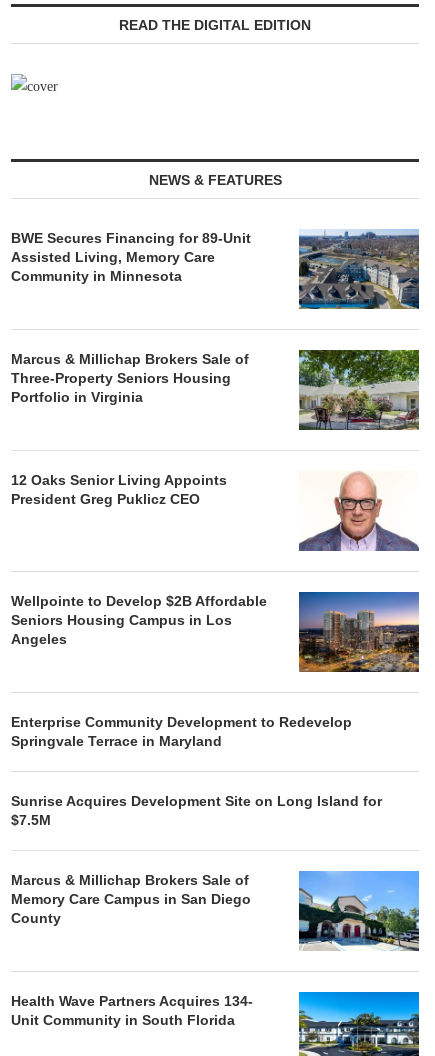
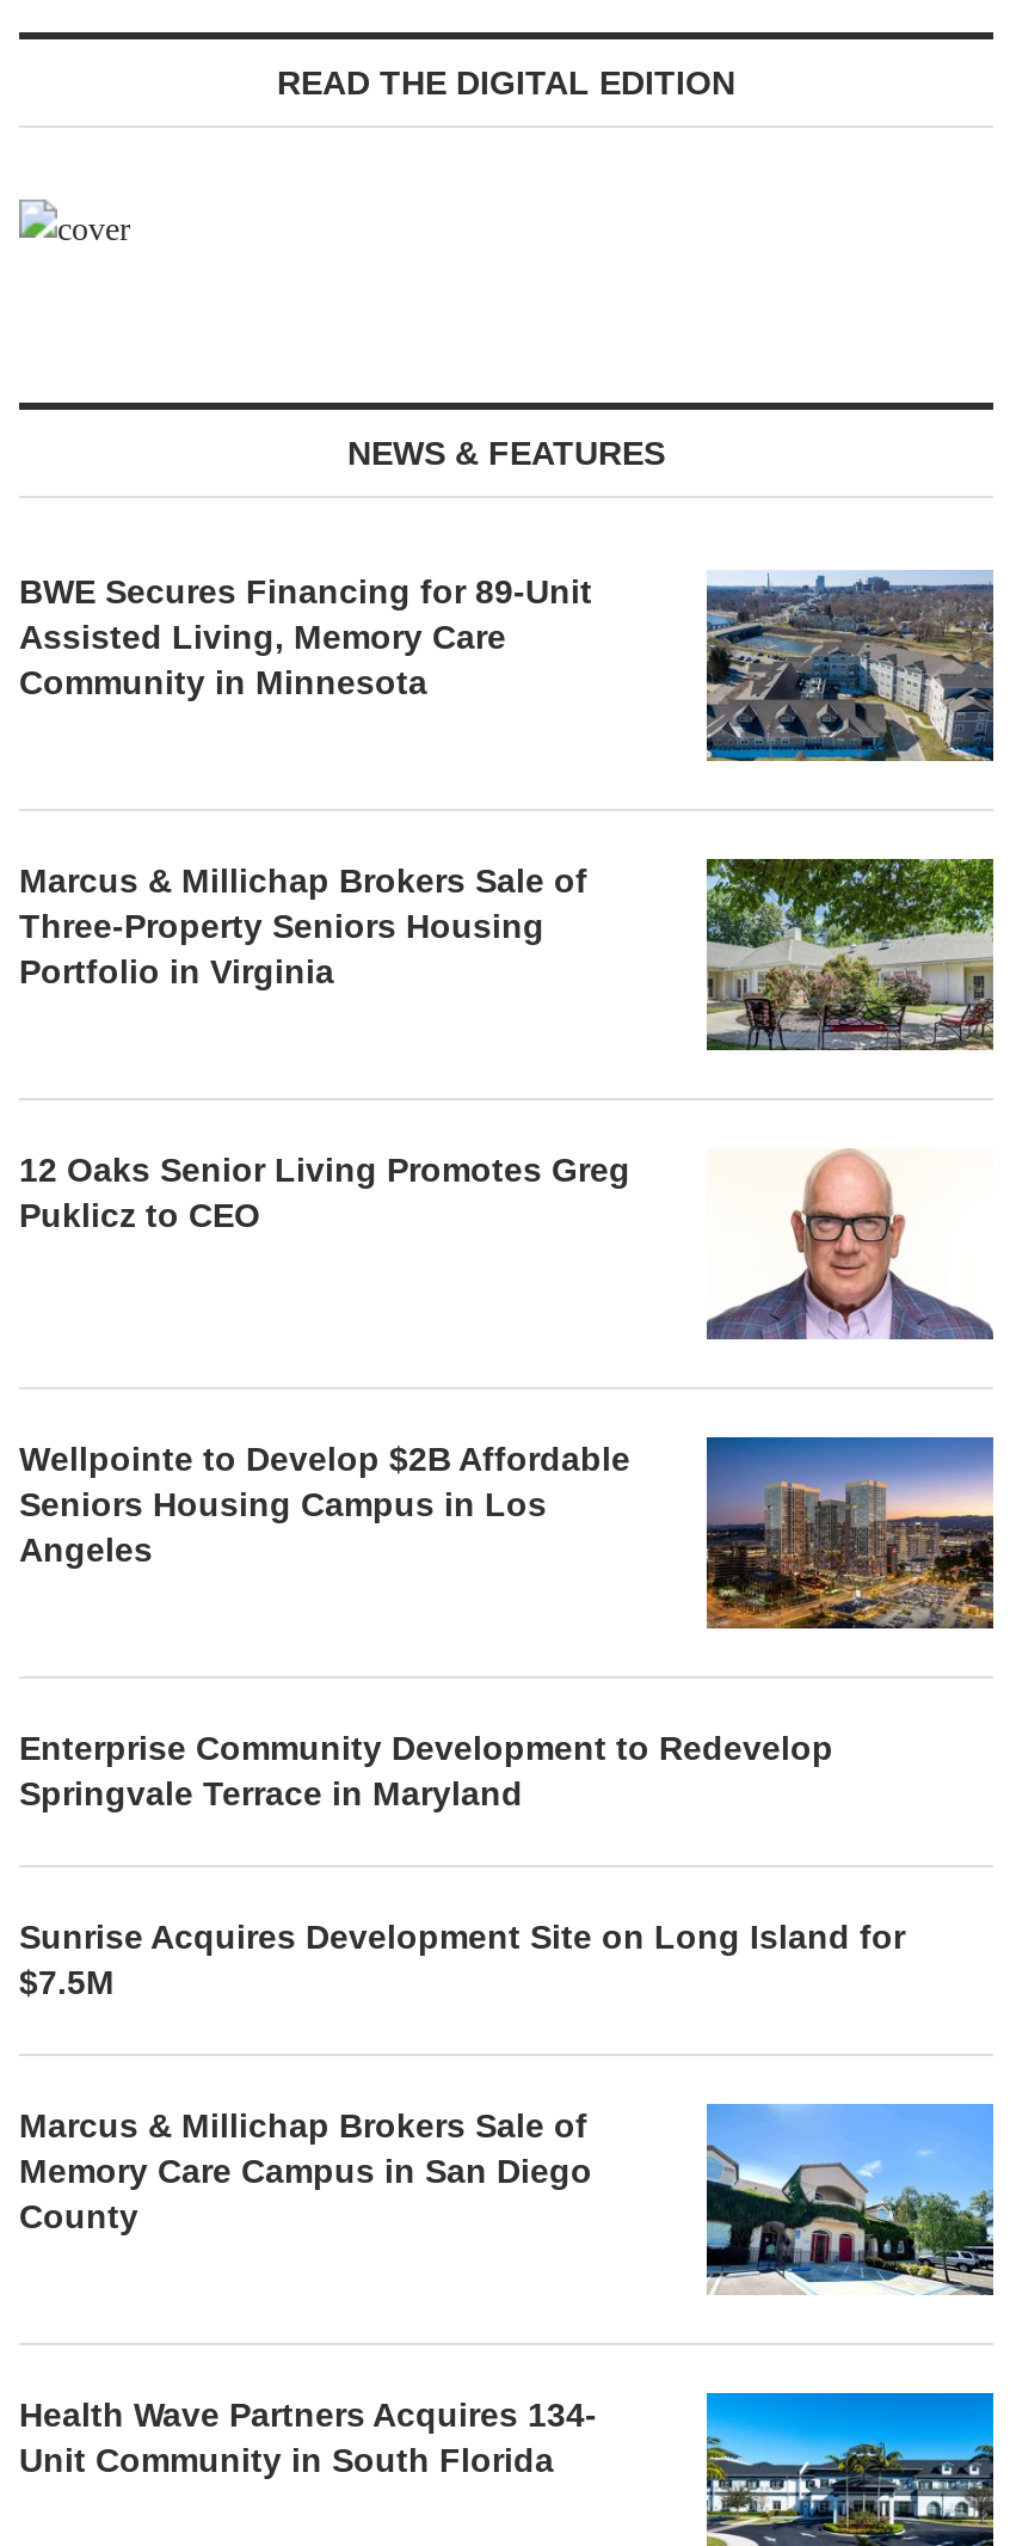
[11,472,227,507] 12 Oaks Senior Living Appoints | President Greg Puklicz CEO -> [19,1150,630,1233] 12 Oaks Senior Living Promotes Greg | Puklicz to CEO

